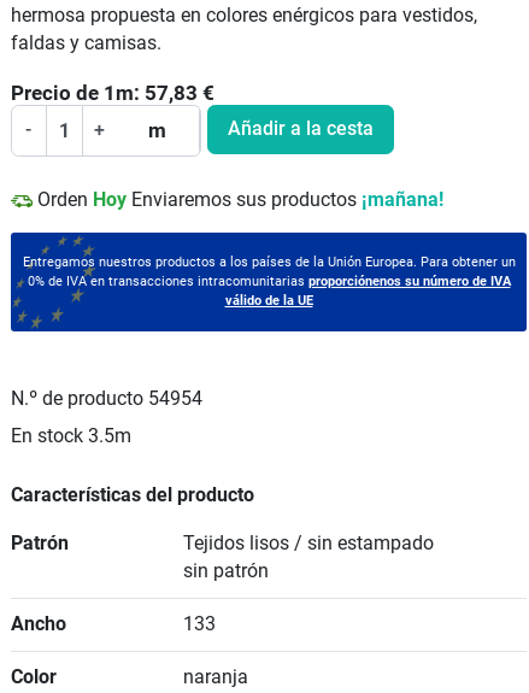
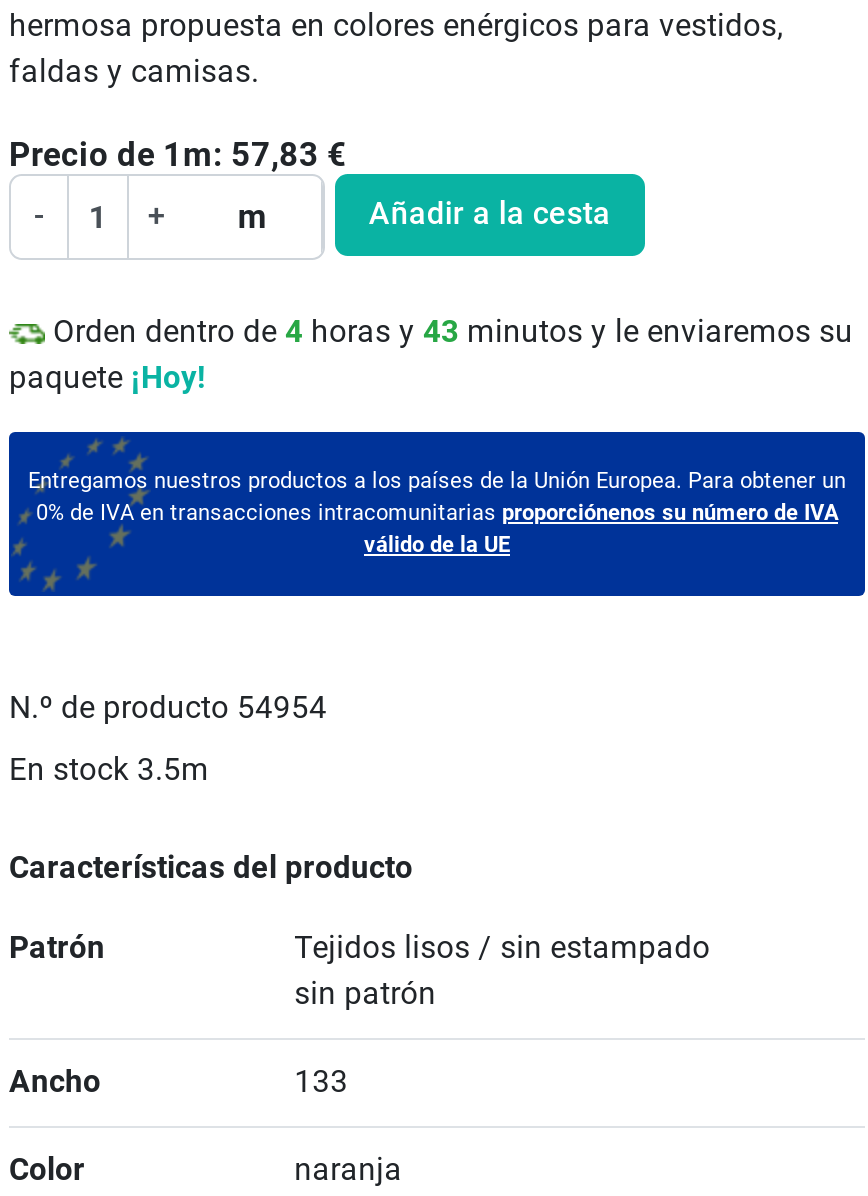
[33,189,443,211] Orden Hoy Enviaremos sus productos ¡mañana! -> [9,314,853,396] Orden dentro de 4 horas y 43 minutos y le enviaremos su | paquete ¡Hoy!

